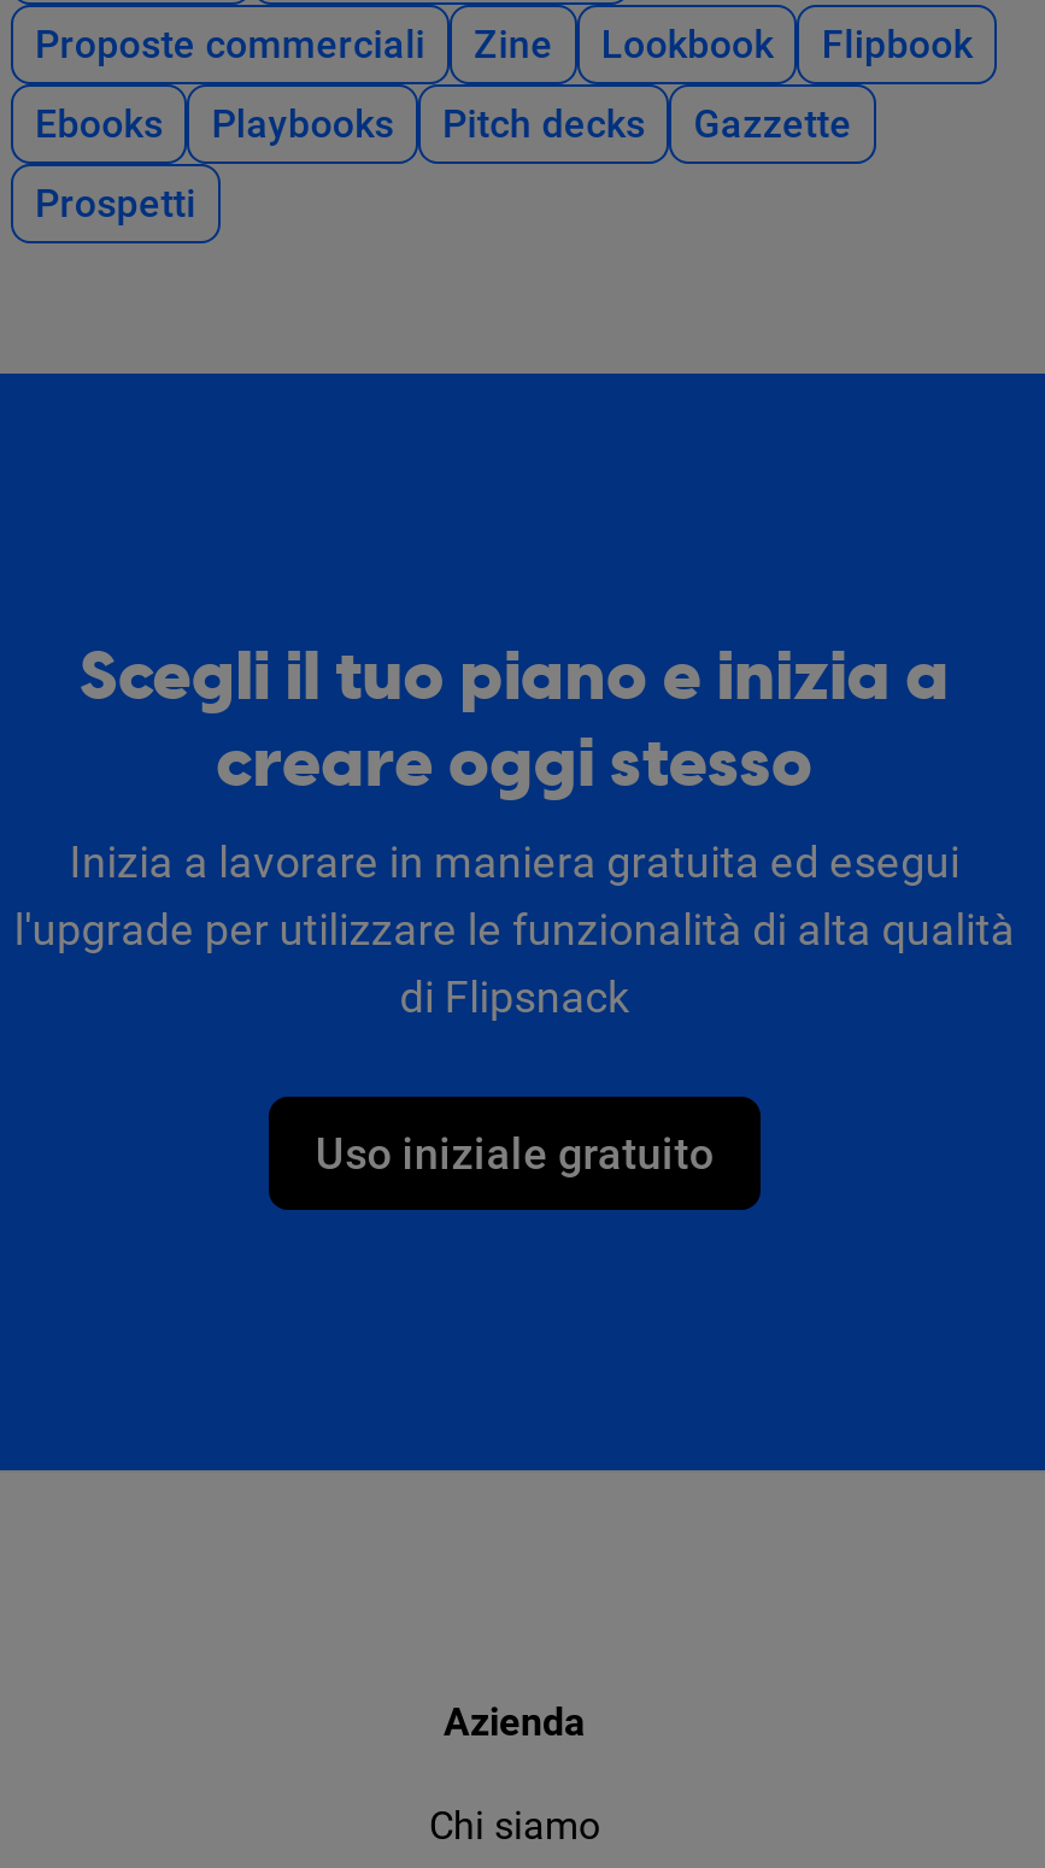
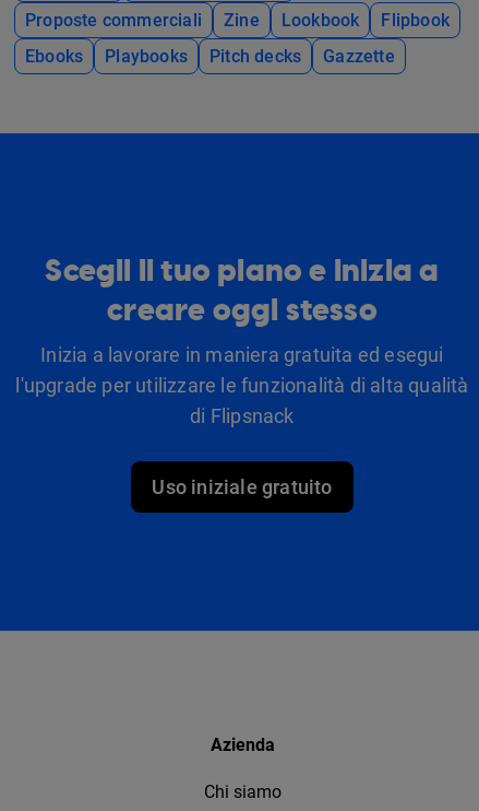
[35,181,196,226] Prospetti -> none

